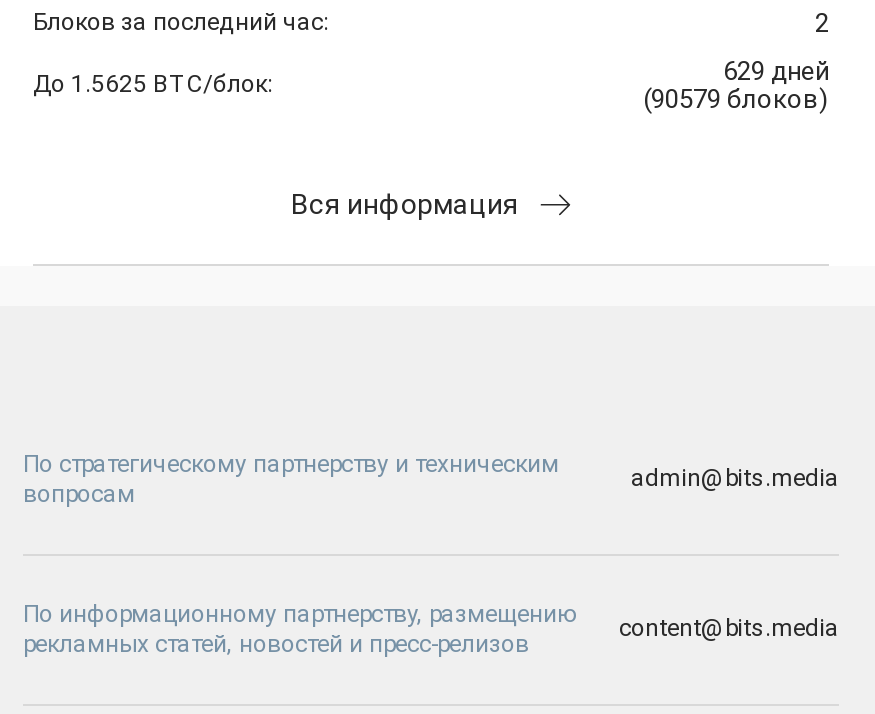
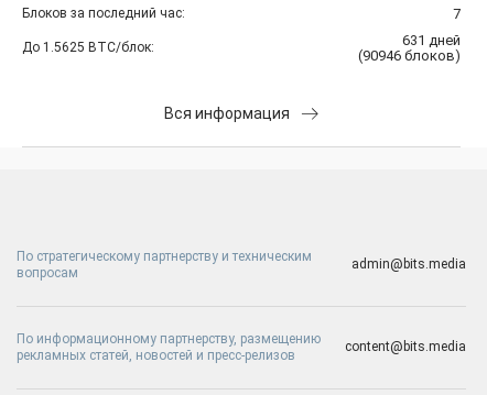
[815,9,829,39] 2 -> [453,6,461,22] 7
[723,57,829,87] 629 дней -> [402,32,461,49] 631 дней
[643,85,829,115] (90579 блоков) -> [358,48,461,64] (90946 блоков)

